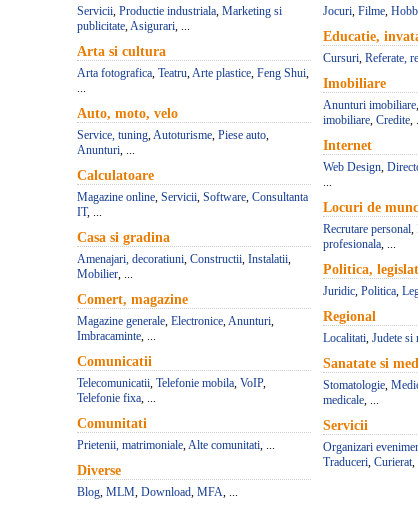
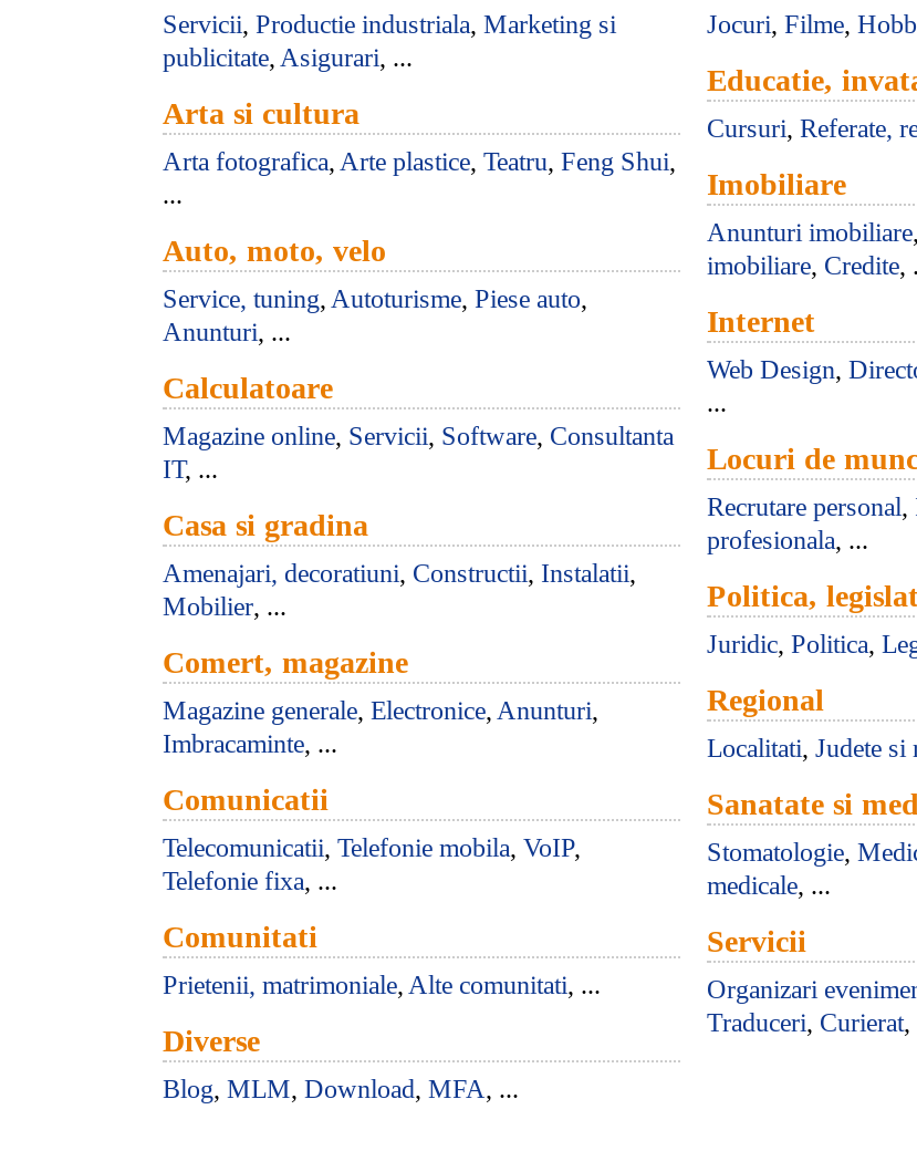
[77,66,309,80] Arta fotografica, Teatru, Arte plastice, Feng Shui, -> [163,146,676,177] Arta fotografica, Arte plastice, Teatru, Feng Shui,

